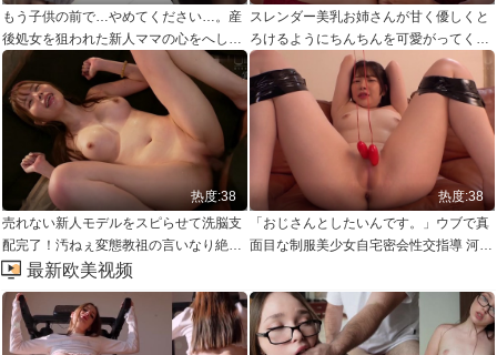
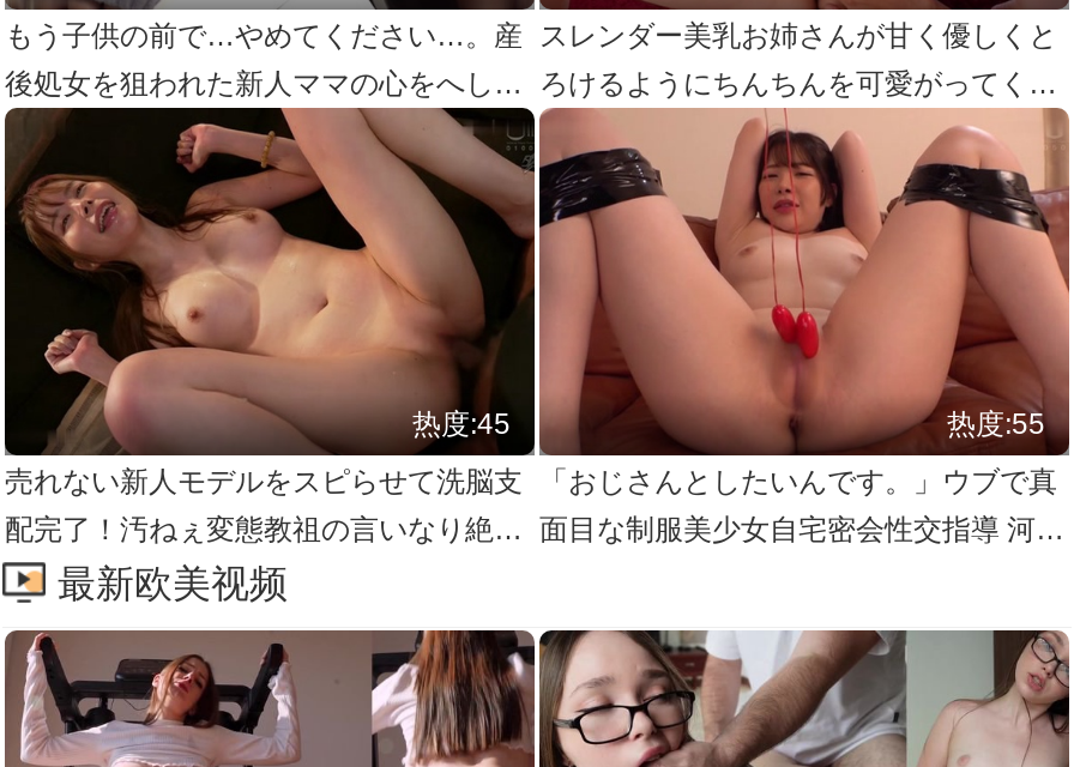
[191,189,236,204] 热度:38 -> [412,407,511,441] 热度:45
[438,189,484,204] 热度:38 -> [947,407,1045,441] 热度:55

